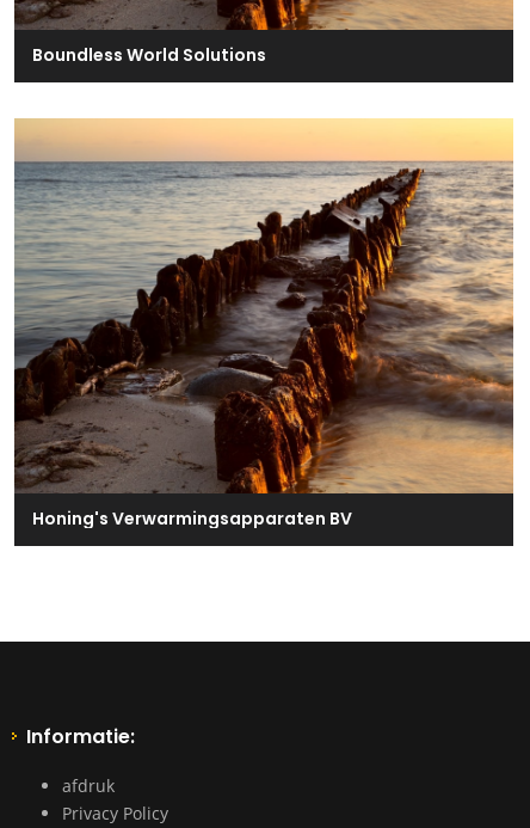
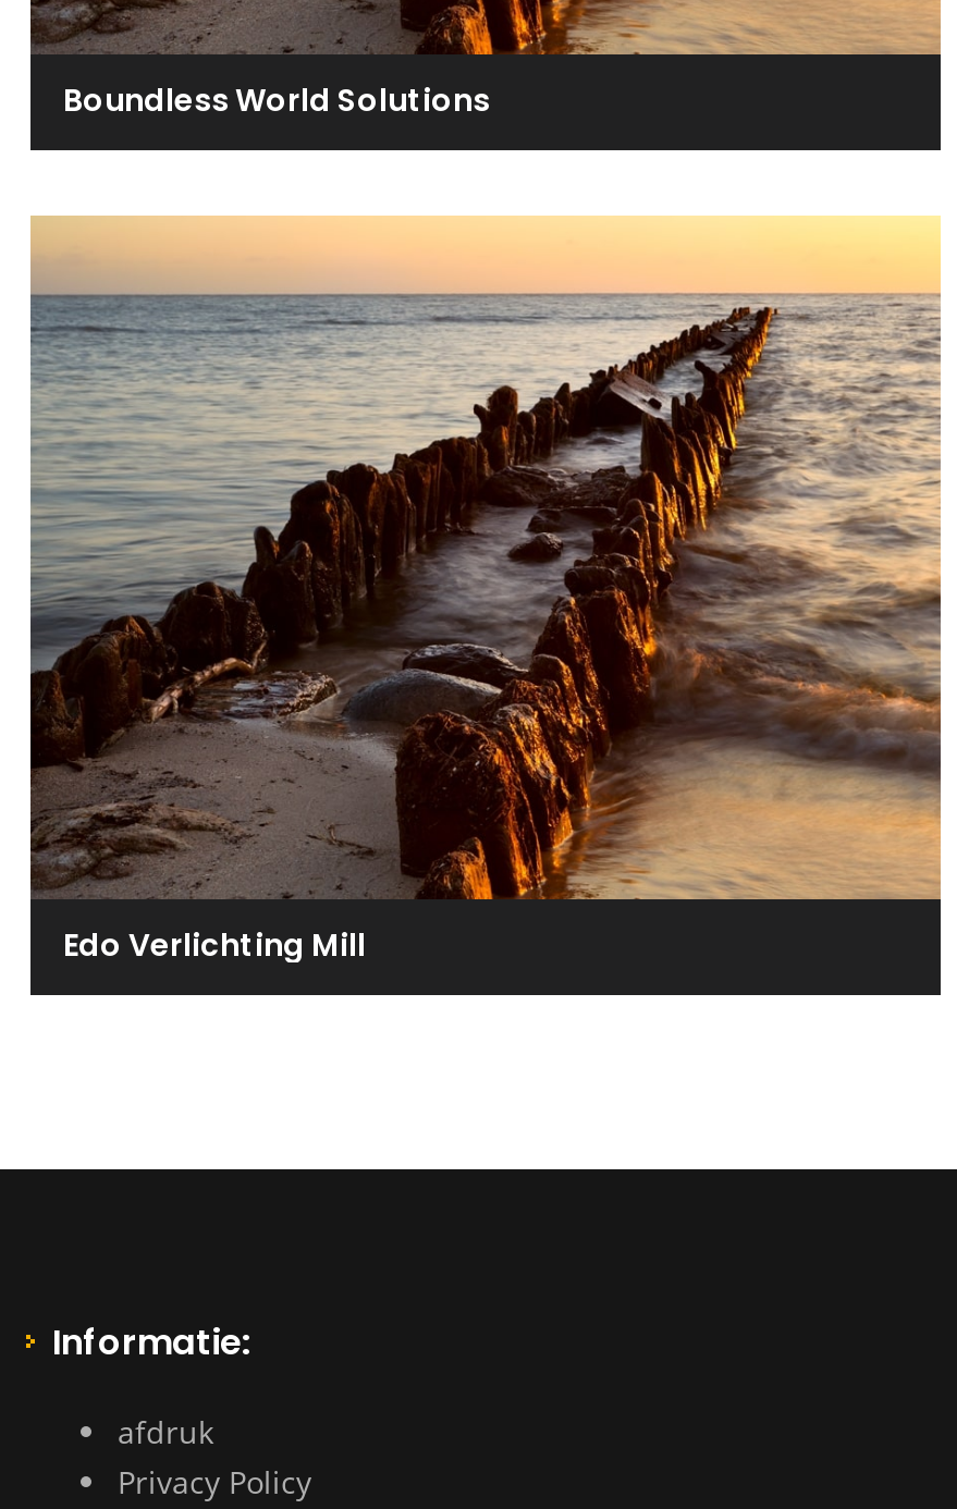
[32,506,352,530] Honing's Verwarmingsapparaten BV -> [63,923,366,966] Edo Verlichting Mill

